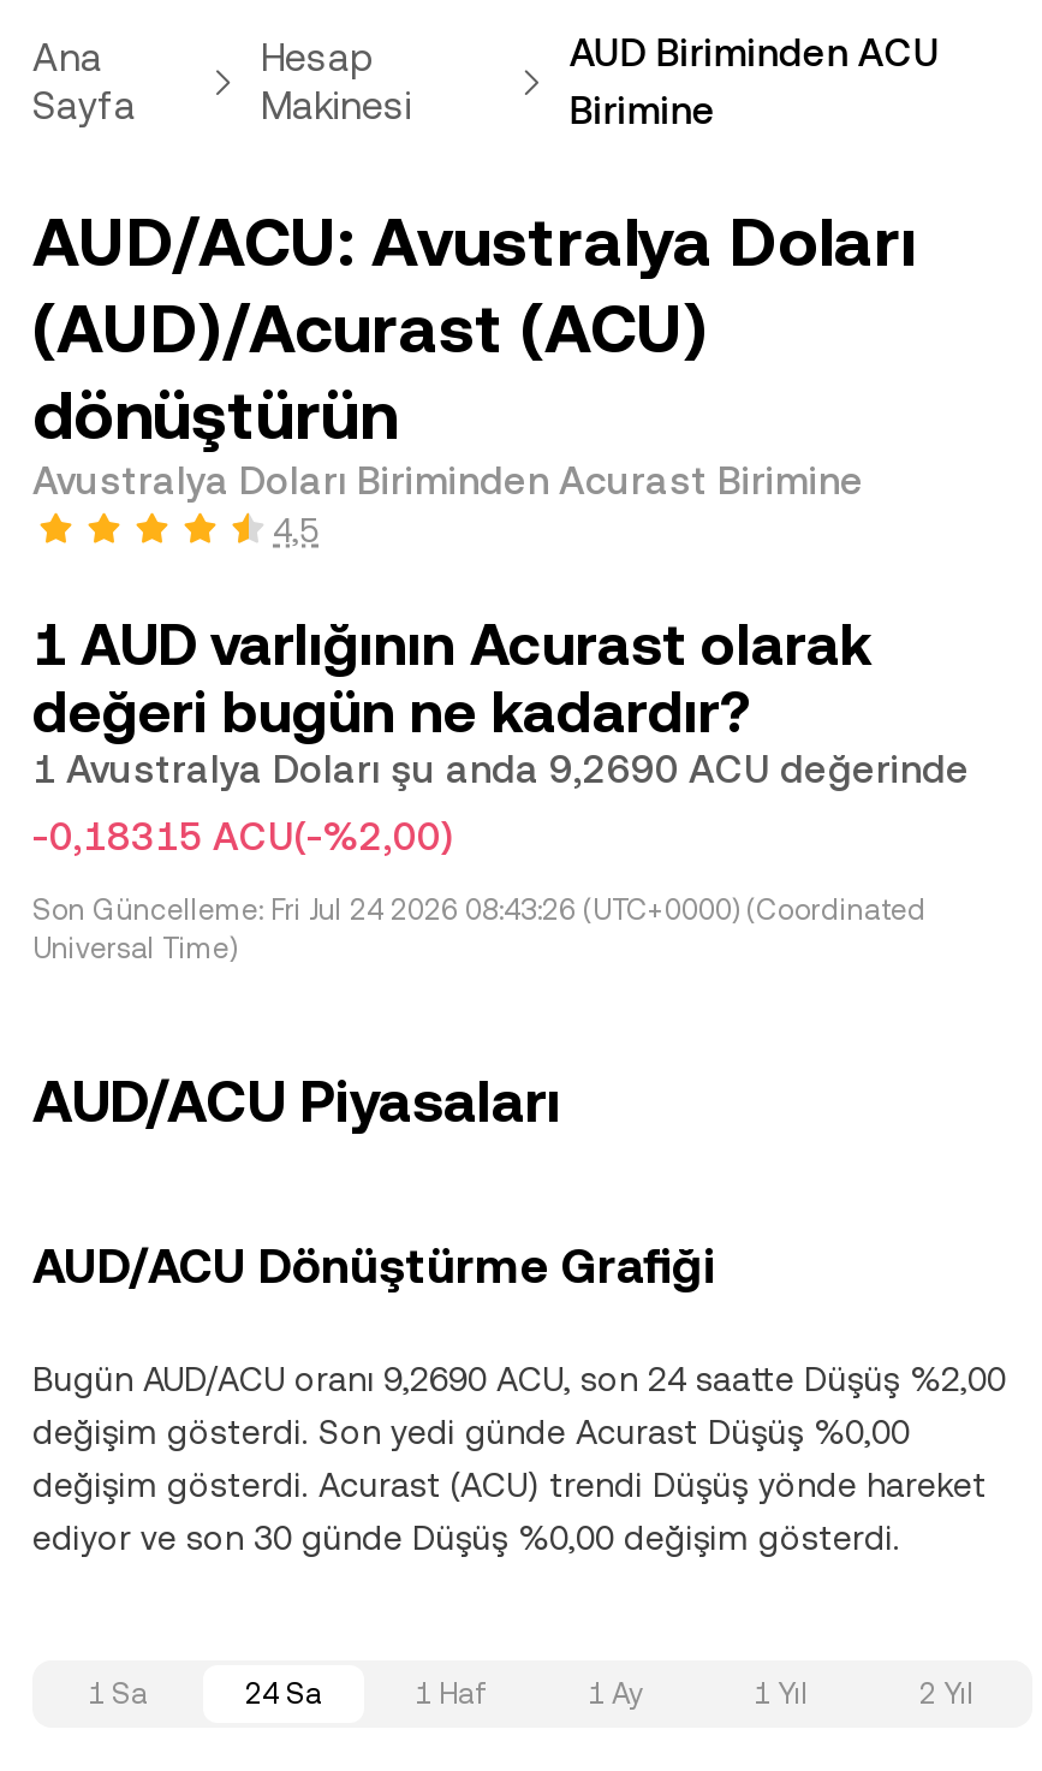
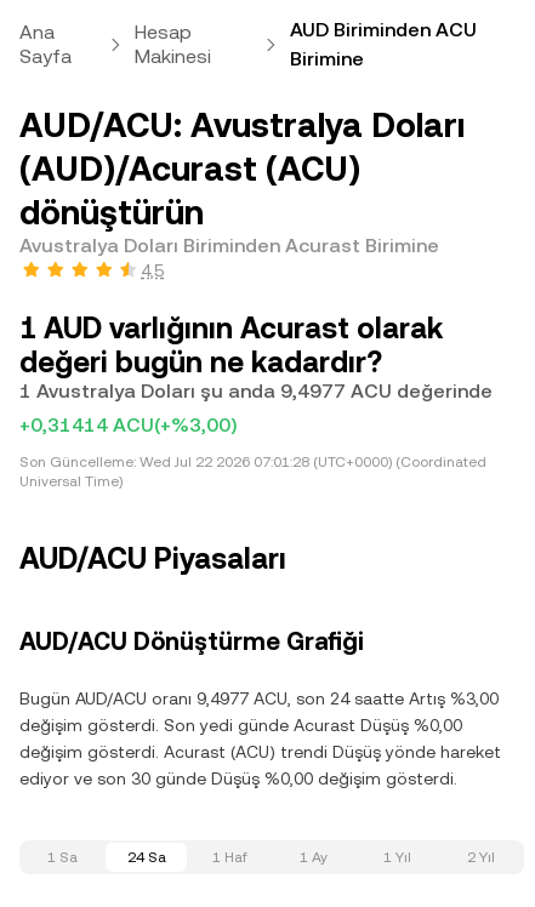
[32,747,970,792] 1 Avustralya Doları şu anda 9,2690 ACU değerinde -> [19,380,493,403] 1 Avustralya Doları şu anda 9,4977 ACU değerinde
[32,814,453,860] -0,18315 ACU(-%2,00) -> [19,413,237,437] +0,31414 ACU(+%3,00)
[32,893,927,927] Son Güncelleme: Fri Jul 24 2026 08:43:26 (UTC+0000) (Coordinated -> [19,453,486,470] Son Güncelleme: Wed Jul 22 2026 07:01:28 (UTC+0000) (Coordinated
[32,1360,1006,1398] Bugün AUD/ACU oranı 9,2690 ACU, son 24 saatte Düşüş %2,00 -> [19,689,499,708] Bugün AUD/ACU oranı 9,4977 ACU, son 24 saatte Artış %3,00

